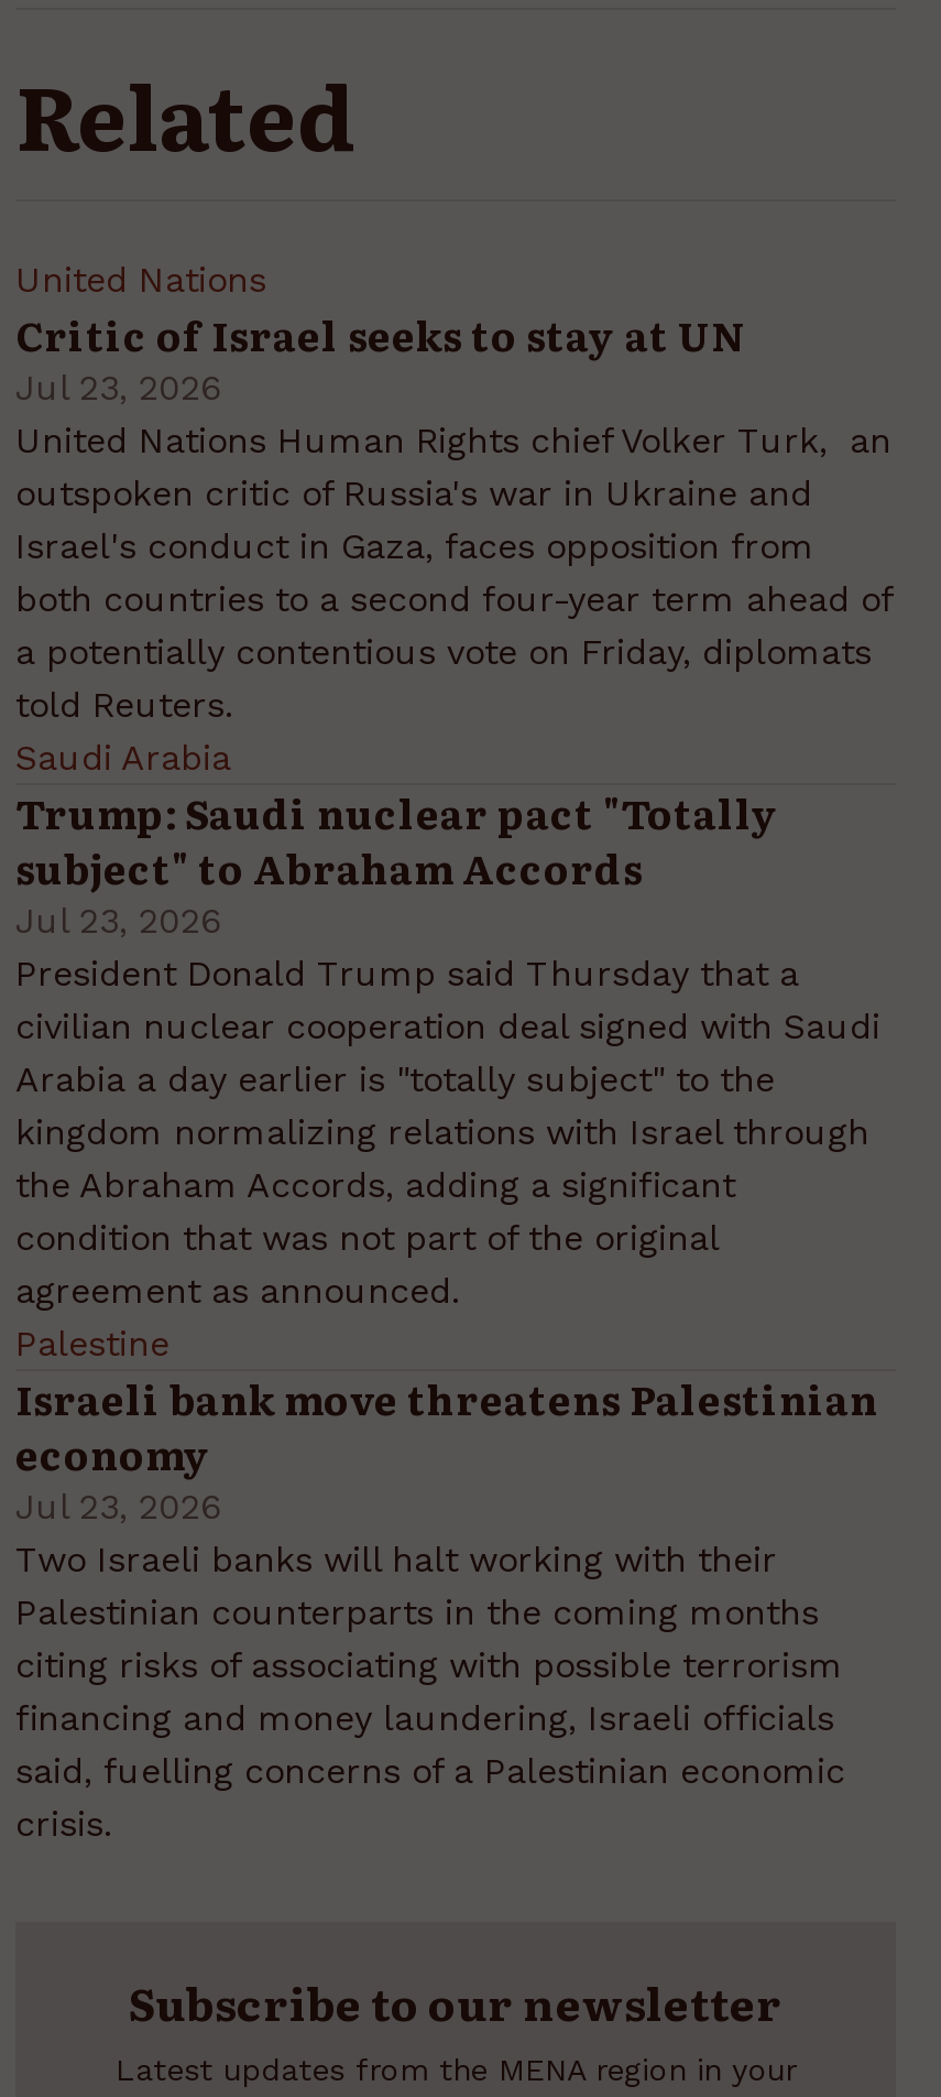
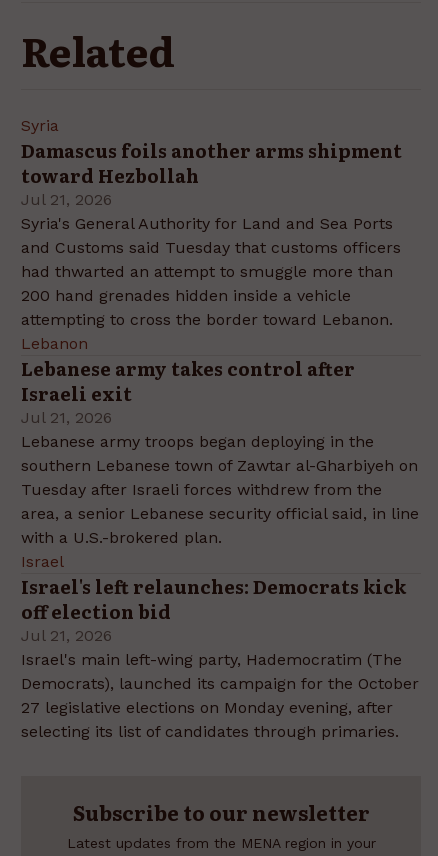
[15,259,891,1845] United Nations | Critic of Israel seeks to stay at UN | Jul 23, 2026 | United Nations Human Rights chief Volker Turk, an | outspoken critic of Russia's war in Ukraine and | Israel's conduct in Gaza, faces opposition from | both countries to a second four-year term ahead of | a potentially contentious vote on Friday, diplomats | told Reuters. | Saudi Arabia | Trump: Saudi nuclear pact "Totally | subject" to Abraham Accords | Jul 23, 2026 | President Donald Trump said Thursday that a | civilian nuclear cooperation deal signed with Saudi | Arabia a day earlier is "totally subject" to the | kingdom normalizing relations with Israel through | the Abraham Accords, adding a significant | condition that was not part of the original | agreement as announced. | Palestine | Israeli bank move threatens Palestinian | economy | Jul 23, 2026 | Two Israeli banks will halt working with their | Palestinian counterparts in the coming months | citing risks of associating with possible terrorism | financing and money laundering, Israeli officials | said, fuelling concerns of a Palestinian economic | crisis. -> [21,116,419,741] Syria | Damascus foils another arms shipment | toward Hezbollah | Jul 21, 2026 | Syria's General Authority for Land and Sea Ports | and Customs said Tuesday that customs officers | had thwarted an attempt to smuggle more than | 200 hand grenades hidden inside a vehicle | attempting to cross the border toward Lebanon. | Lebanon | Lebanese army takes control after | Israeli exit | Jul 21, 2026 | Lebanese army troops began deploying in the | southern Lebanese town of Zawtar al-Gharbiyeh on | Tuesday after Israeli forces withdrew from the | area, a senior Lebanese security official said, in line | with a U.S.-brokered plan. | Israel | Israel's left relaunches: Democrats kick | off election bid | Jul 21, 2026 | Israel's main left-wing party, Hademocratim (The | Democrats), launched its campaign for the October | 27 legislative elections on Monday evening, after | selecting its list of candidates through primaries.

